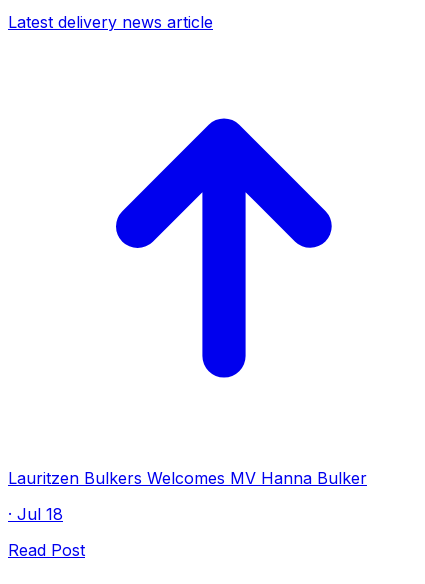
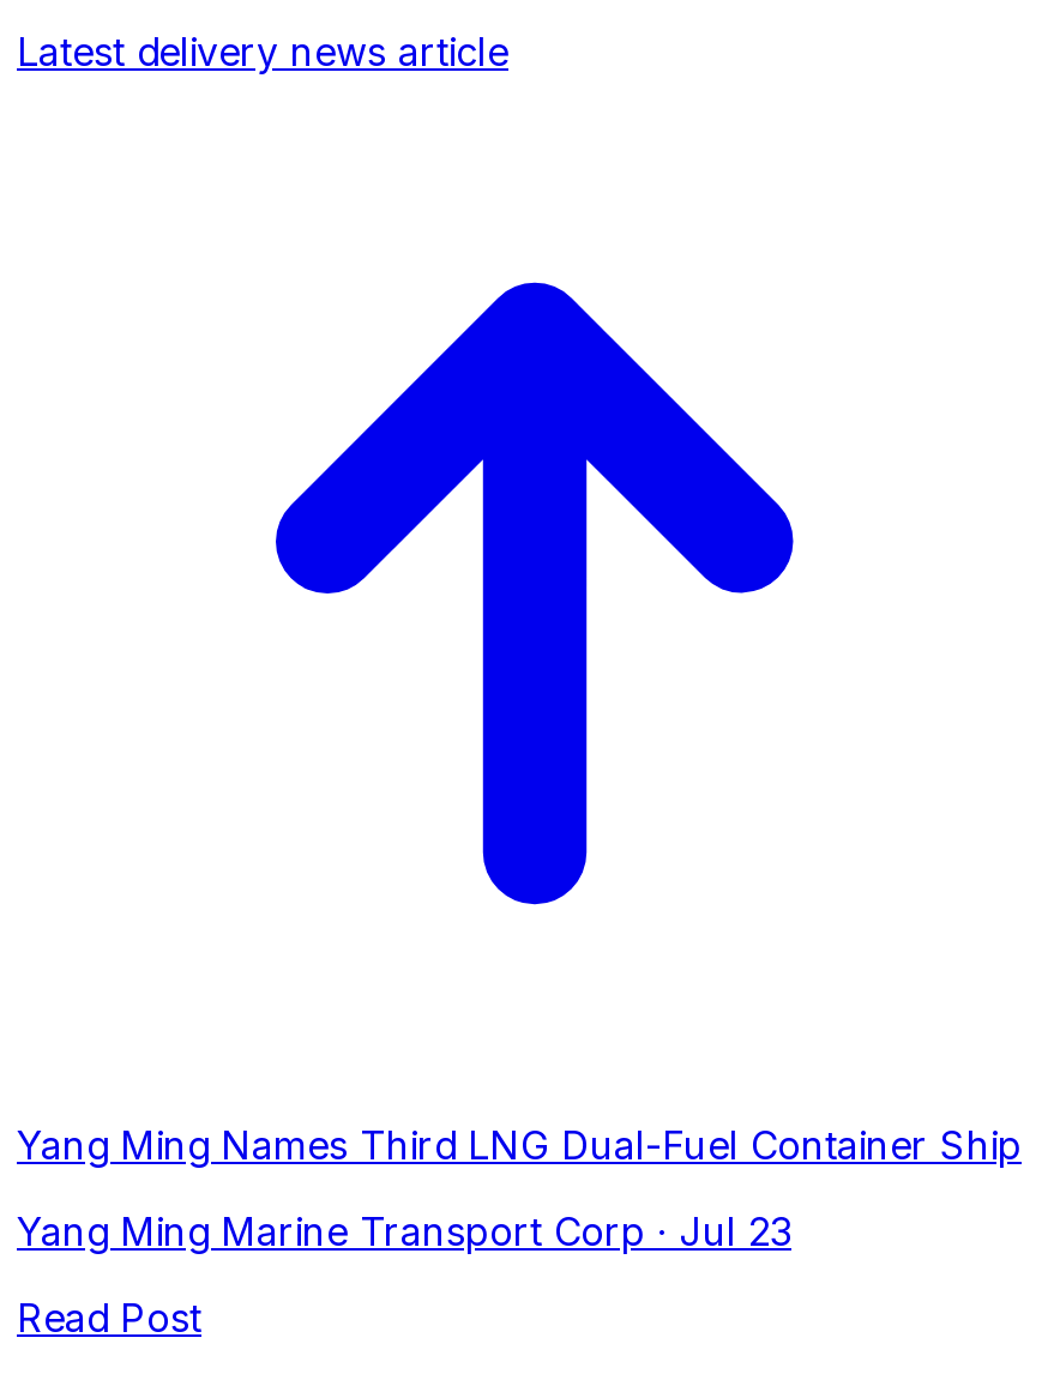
[8,468,367,488] Lauritzen Bulkers Welcomes MV Hanna Bulker -> [17,1122,1022,1169] Yang Ming Names Third LNG Dual-Fuel Container Ship
[8,504,63,524] · Jul 18 -> [17,1208,791,1256] Yang Ming Marine Transport Corp · Jul 23

